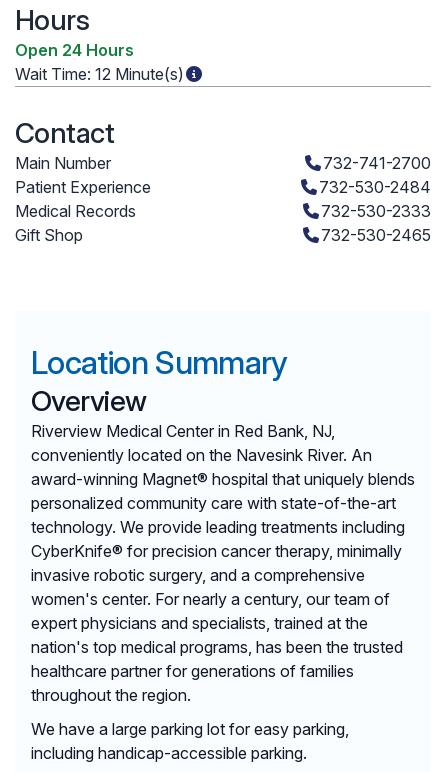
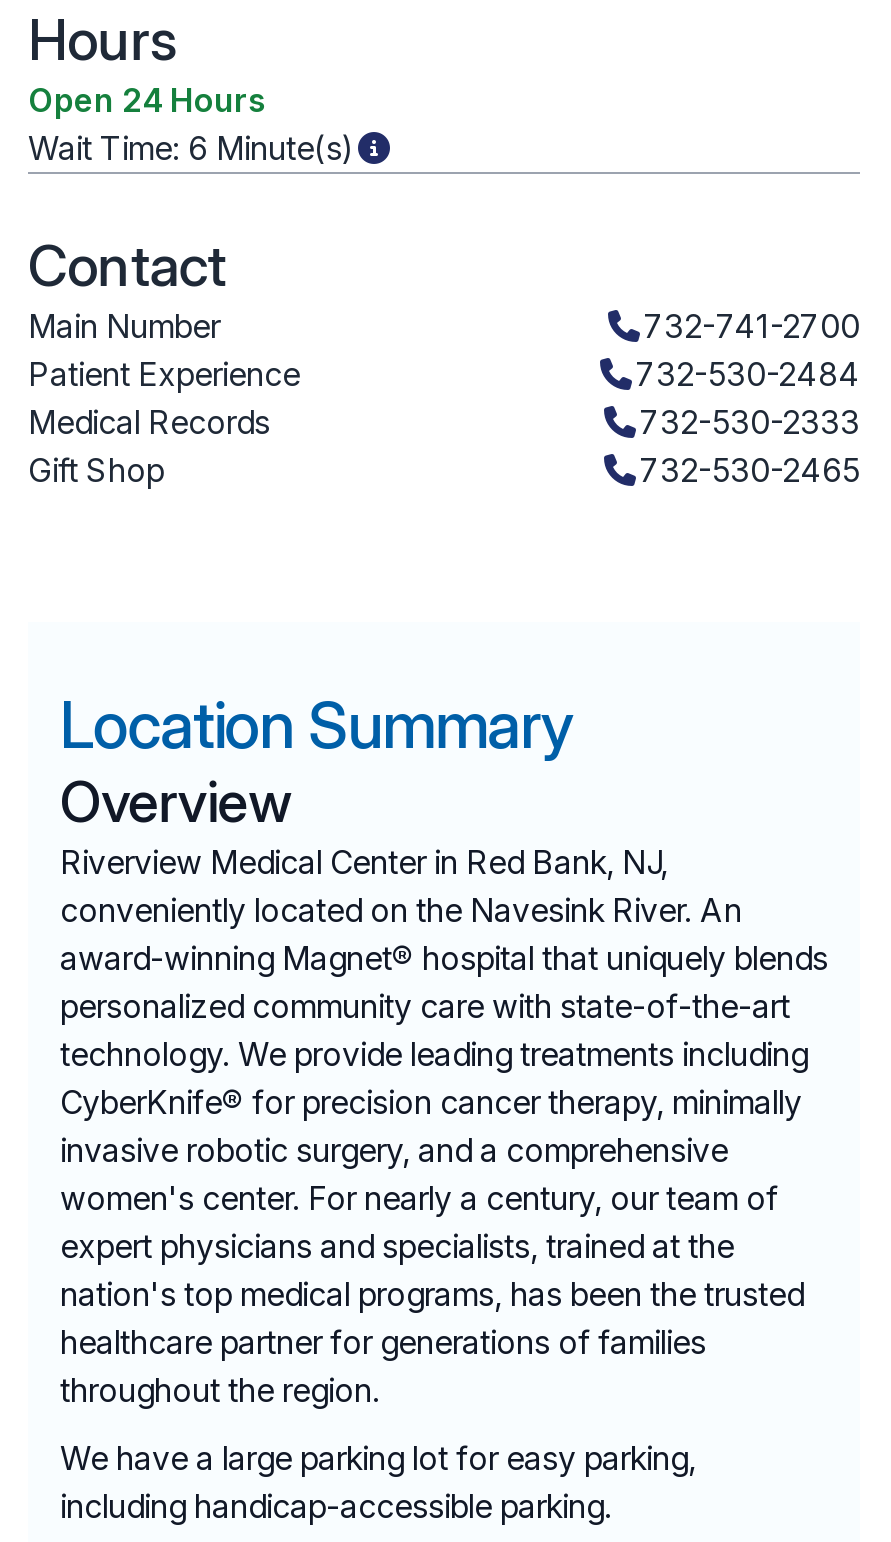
[15,64,184,84] Wait Time: 12 Minute(s) -> [28,128,354,168] Wait Time: 6 Minute(s)

